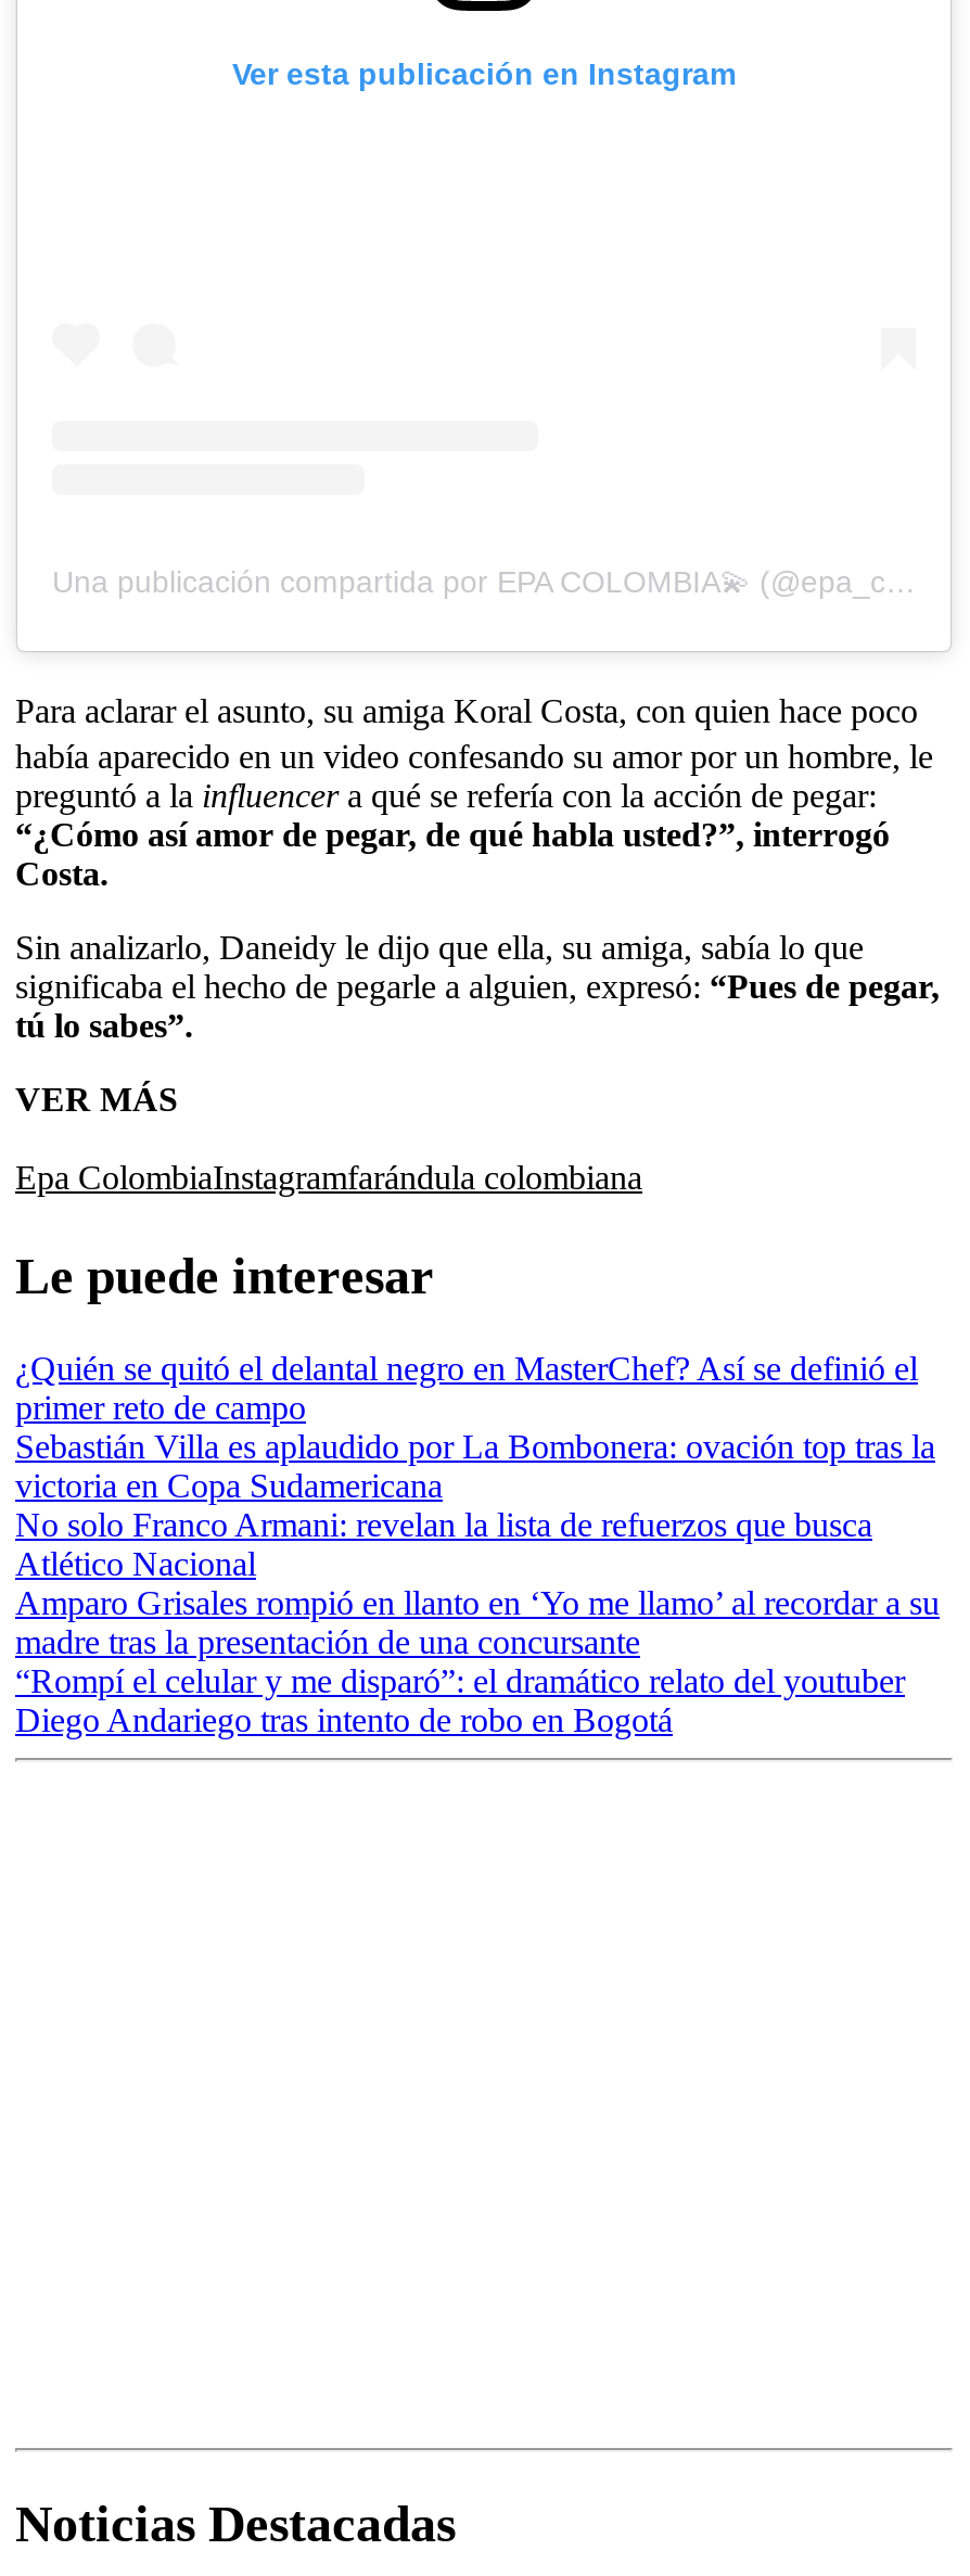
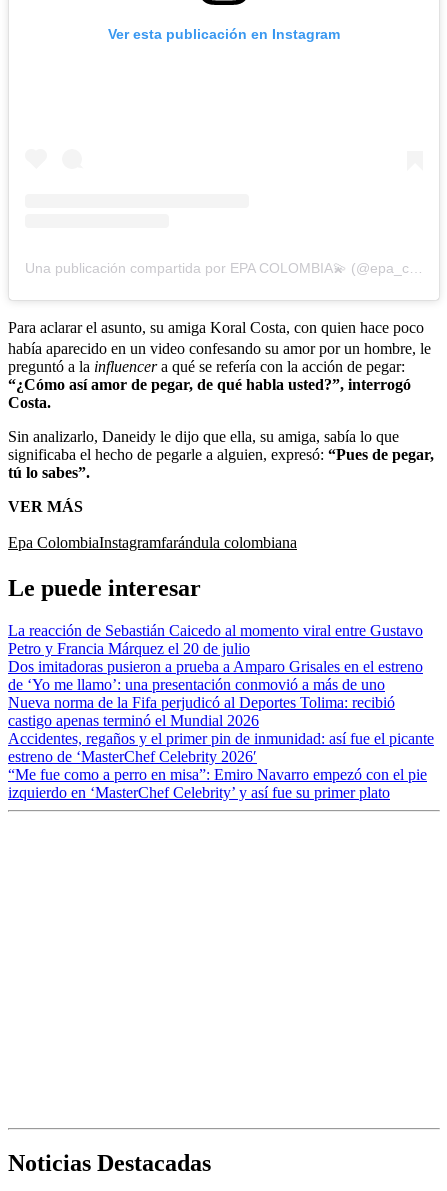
[15,1349,940,1737] ¿Quién se quitó el delantal negro en MasterChef? Así se definió el | primer reto de campo | Sebastián Villa es aplaudido por La Bombonera: ovación top tras la | victoria en Copa Sudamericana | No solo Franco Armani: revelan la lista de refuerzos que busca | Atlético Nacional | Amparo Grisales rompió en llanto en ‘Yo me llamo’ al recordar a su | madre tras la presentación de una concursante | “Rompí el celular y me disparó”: el dramático relato del youtuber | Diego Andariego tras intento de robo en Bogotá -> [8,622,434,801] La reacción de Sebastián Caicedo al momento viral entre Gustavo | Petro y Francia Márquez el 20 de julio | Dos imitadoras pusieron a prueba a Amparo Grisales en el estreno | de ‘Yo me llamo’: una presentación conmovió a más de uno | Nueva norma de la Fifa perjudicó al Deportes Tolima: recibió | castigo apenas terminó el Mundial 2026 | Accidentes, regaños y el primer pin de inmunidad: así fue el picante | estreno de ‘MasterChef Celebrity 2026′ | “Me fue como a perro en misa”: Emiro Navarro empezó con el pie | izquierdo en ‘MasterChef Celebrity’ y así fue su primer plato

